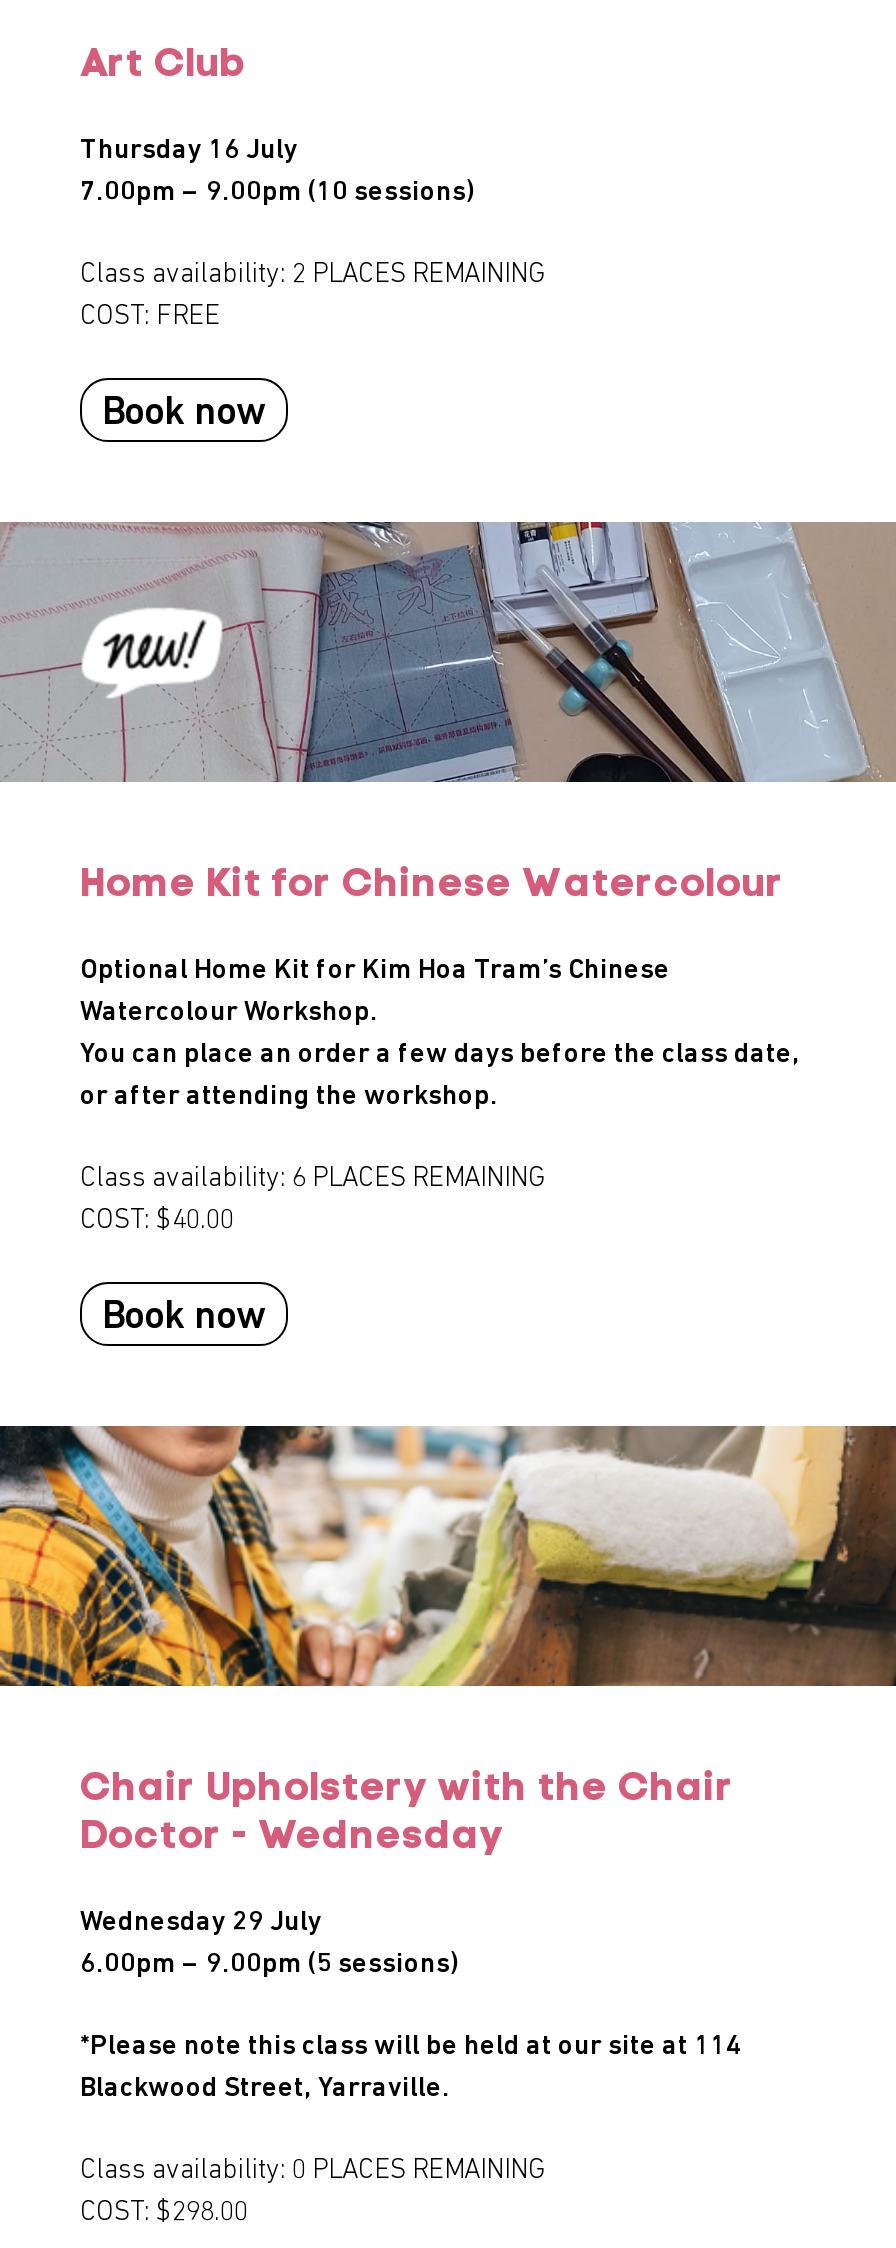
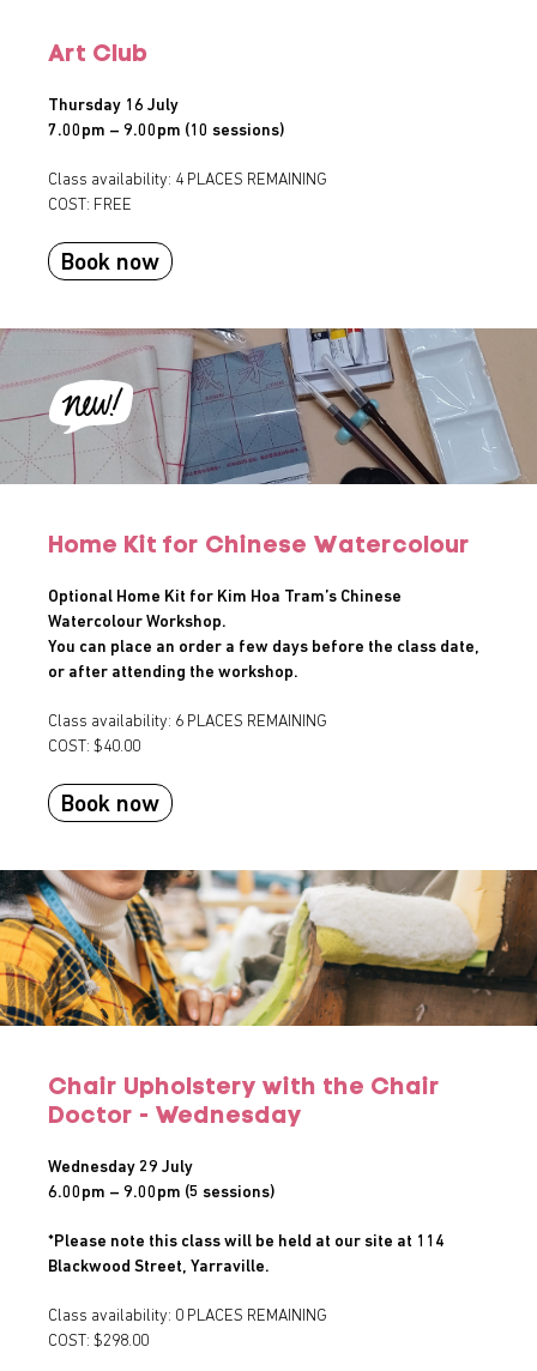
[80,260,546,290] Class availability: 2 PLACES REMAINING -> [48,171,327,189] Class availability: 4 PLACES REMAINING

